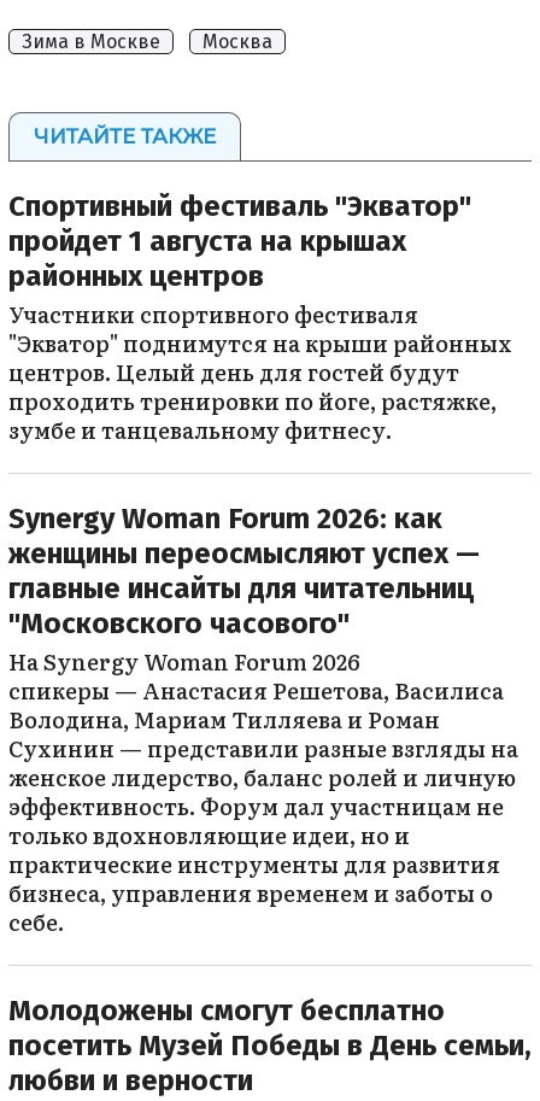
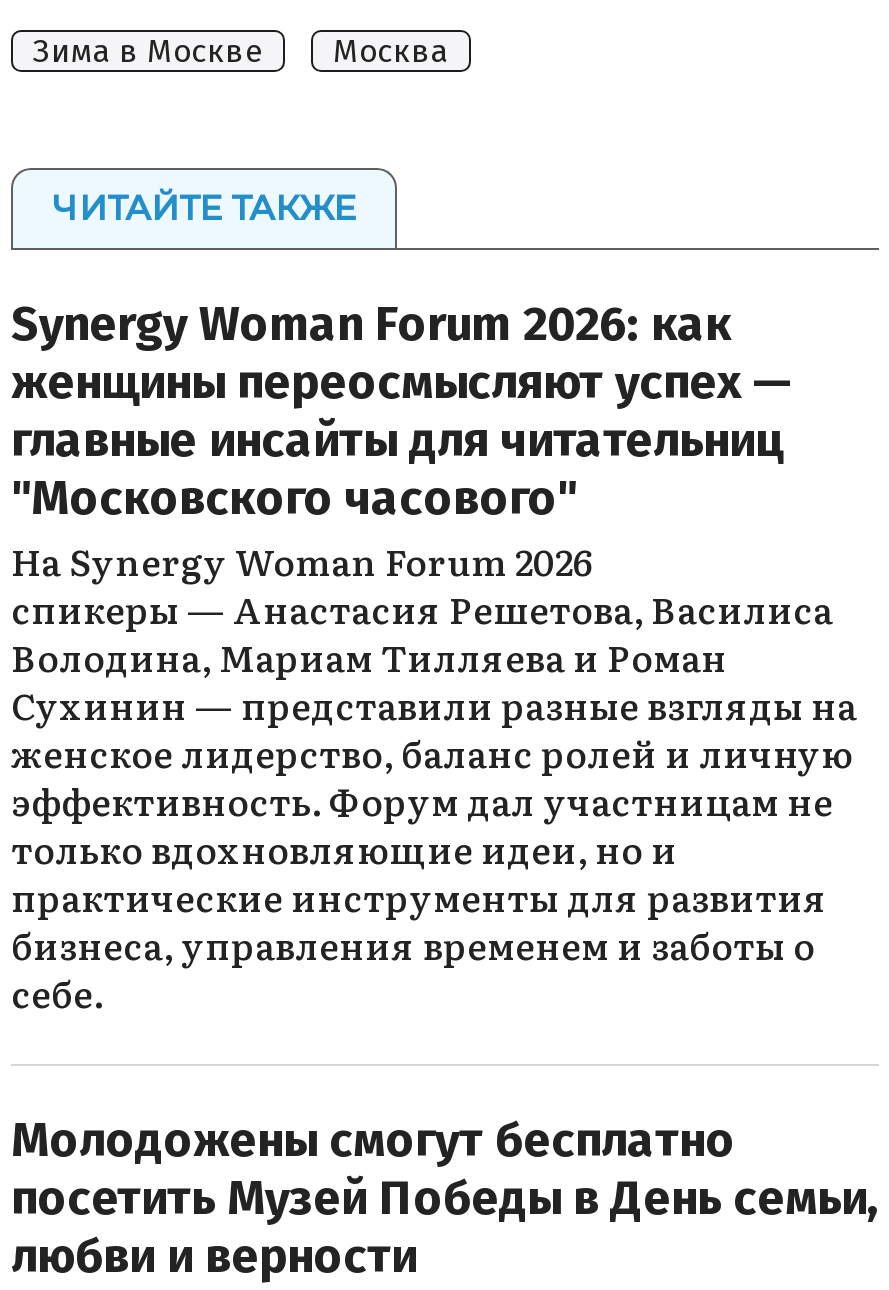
[8,190,512,446] Спортивный фестиваль "Экватор" | пройдет 1 августа на крышах | районных центров | Участники спортивного фестиваля | "Экватор" поднимутся на крыши районных | центров. Целый день для гостей будут | проходить тренировки по йоге, растяжке, | зумбе и танцевальному фитнесу. -> none

